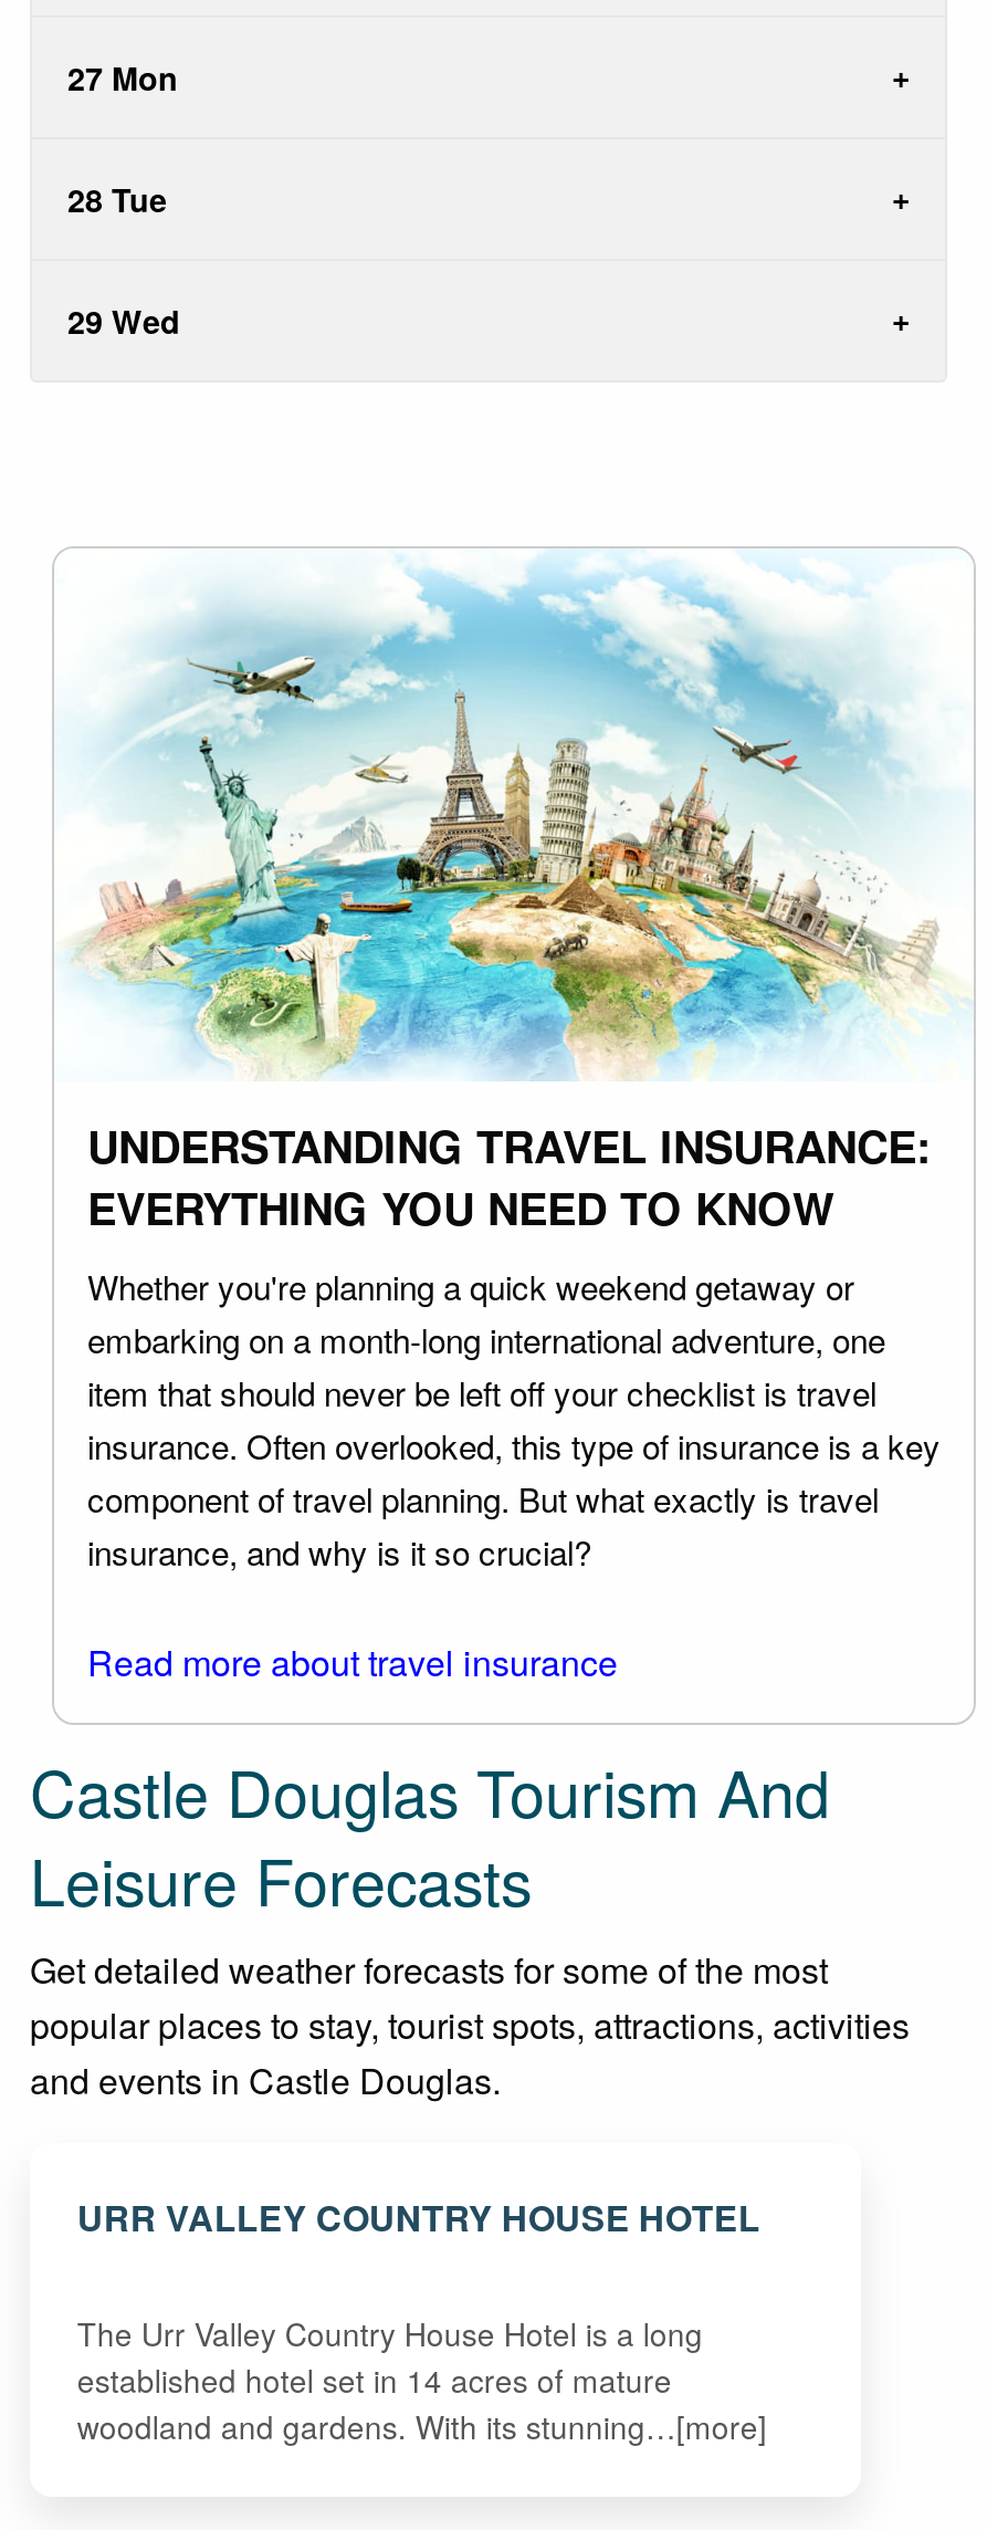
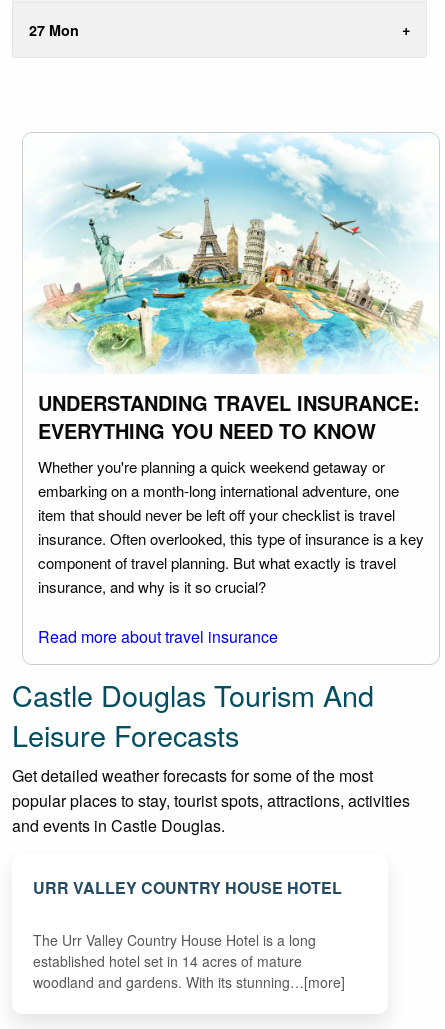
[67,176,180,342] 28 Tue | 29 Wed -> none

